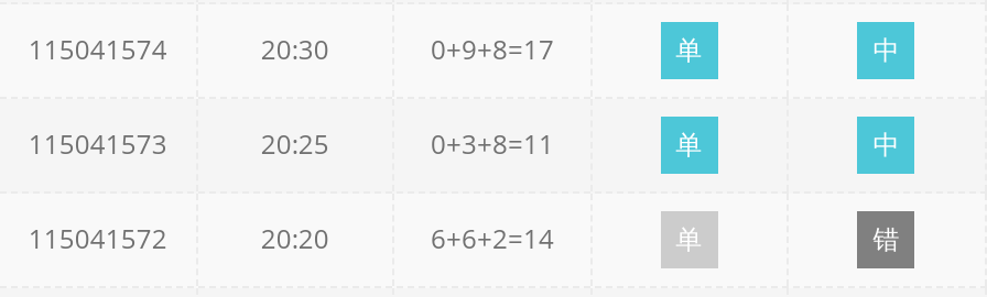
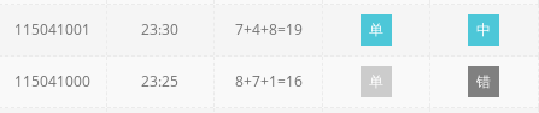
[28,31,167,68] 115041574 -> [14,19,90,40] 115041001
[261,31,329,68] 20:30 -> [142,19,179,40] 23:30
[431,31,554,68] 0+9+8=17 -> [235,19,302,40] 7+4+8=19
[28,125,899,257] 115041573 | 20:25 | 0+3+8=11 | 单 | 中 | 115041572 | 20:20 | 6+6+2=14 -> [14,71,302,91] 115041000 | 23:25 | 8+7+1=16

